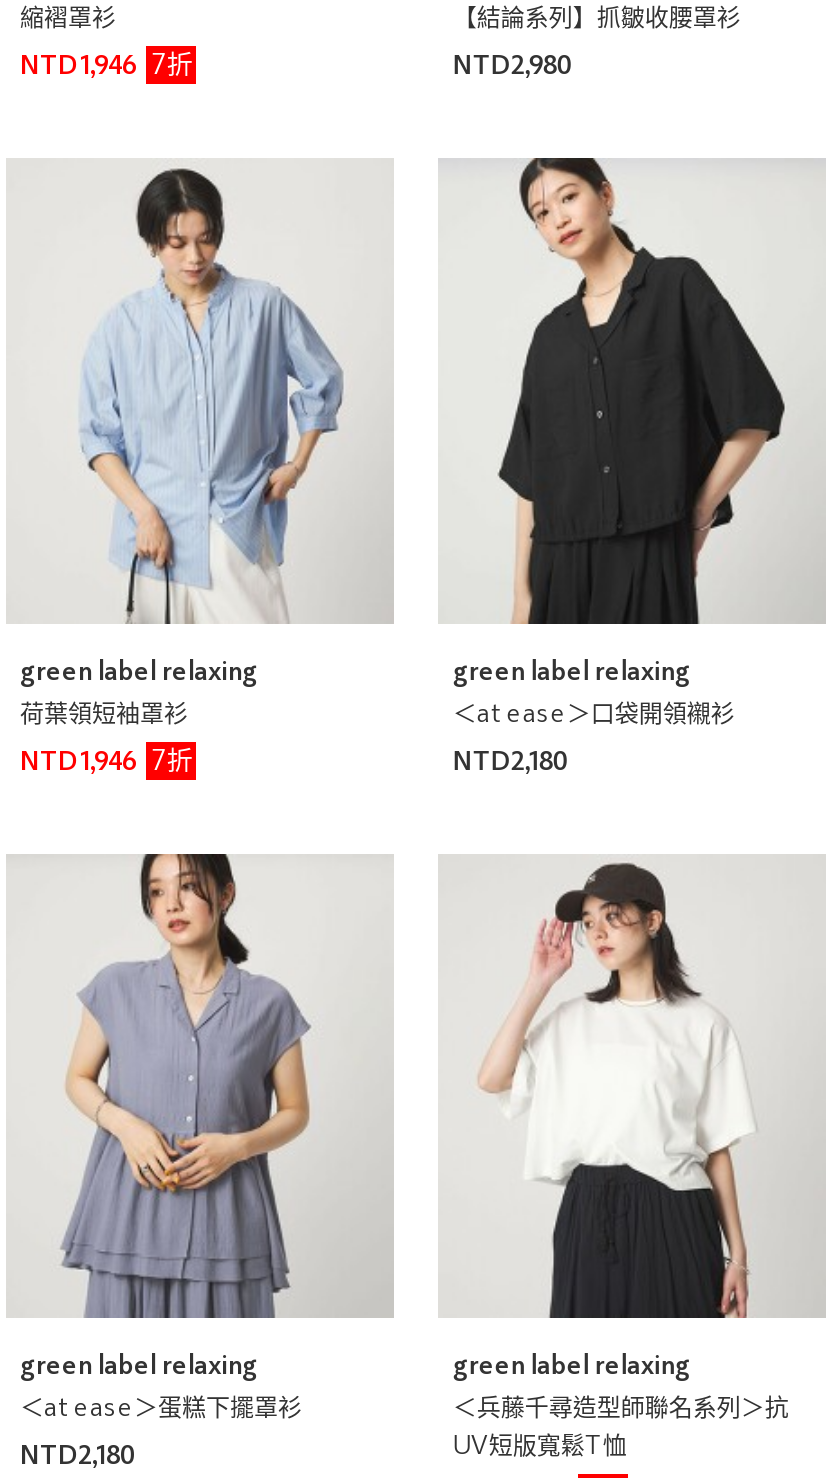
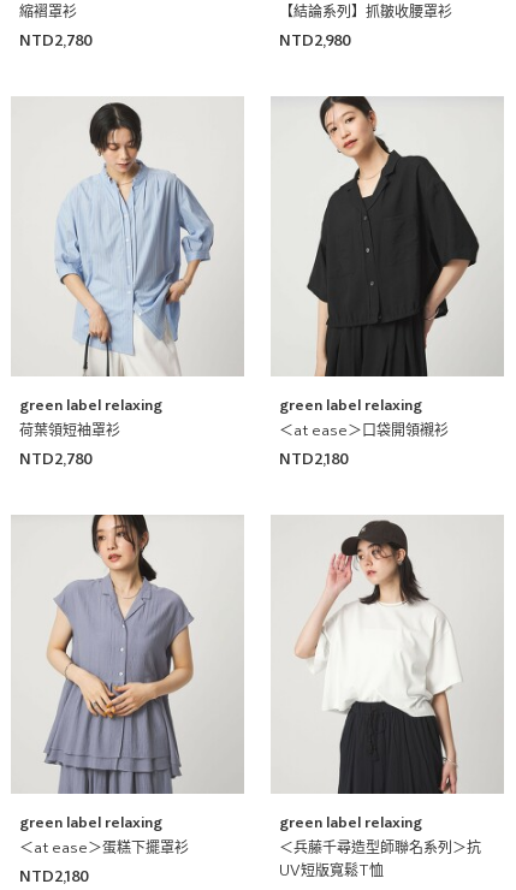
[20,55,193,81] NTD1,946 | 7折 -> [19,35,91,50] NTD2,780
[20,750,193,776] NTD1,946 | 7折 -> [19,453,91,468] NTD2,780

